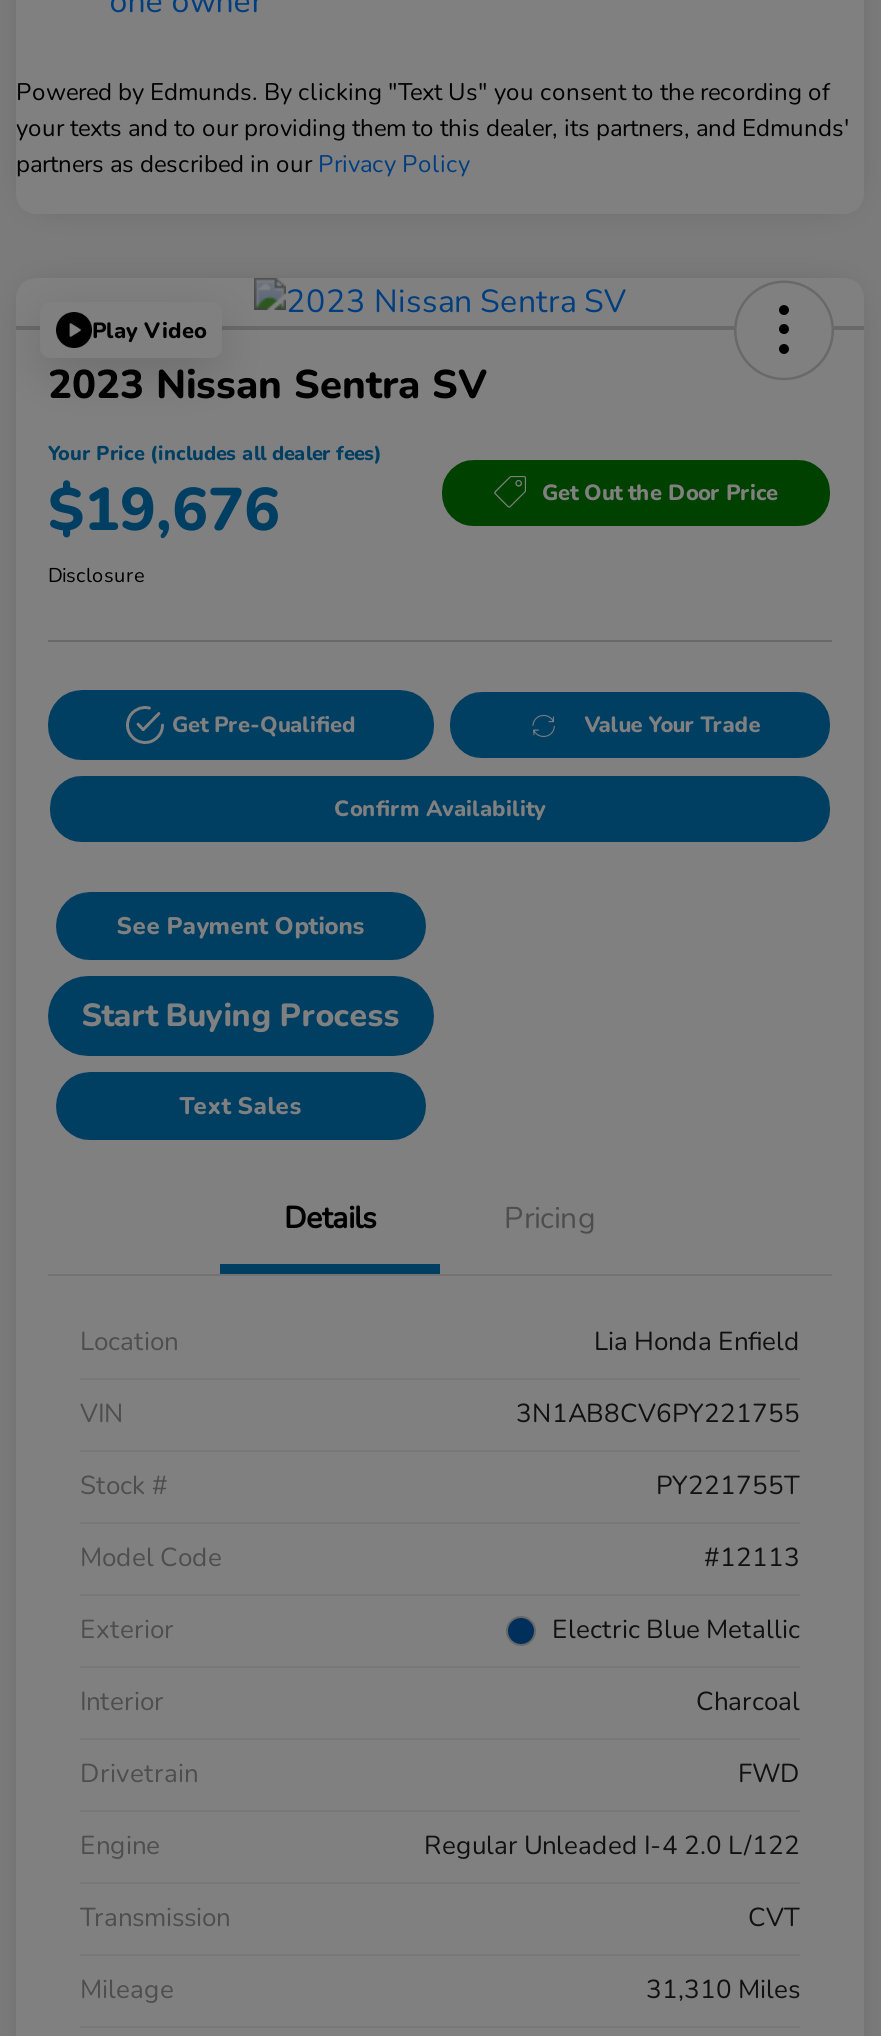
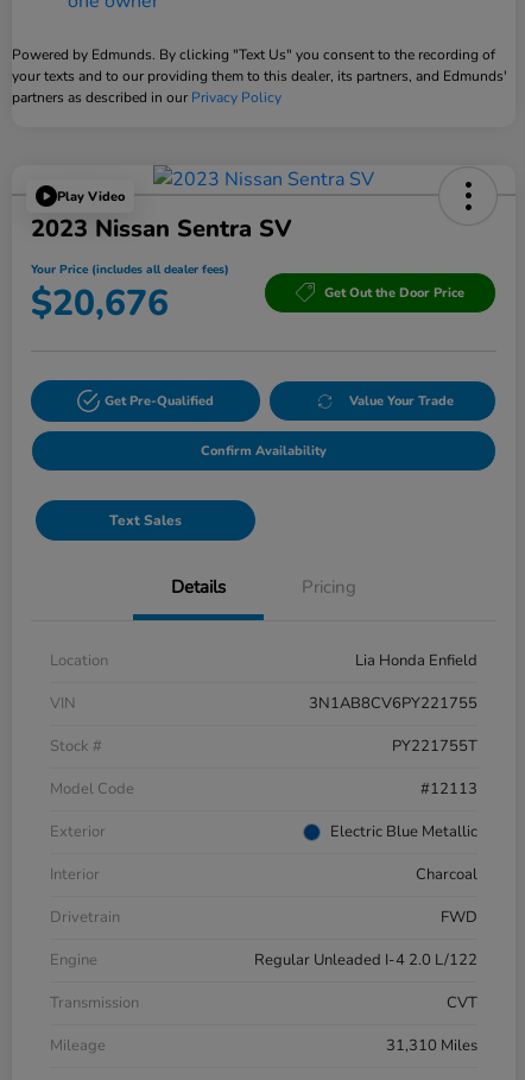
[48,470,280,552] $19,676 -> [31,279,169,328] $20,676
[48,562,144,590] Disclosure -> none
[82,910,400,1038] See Payment Options | Start Buying Process -> none

